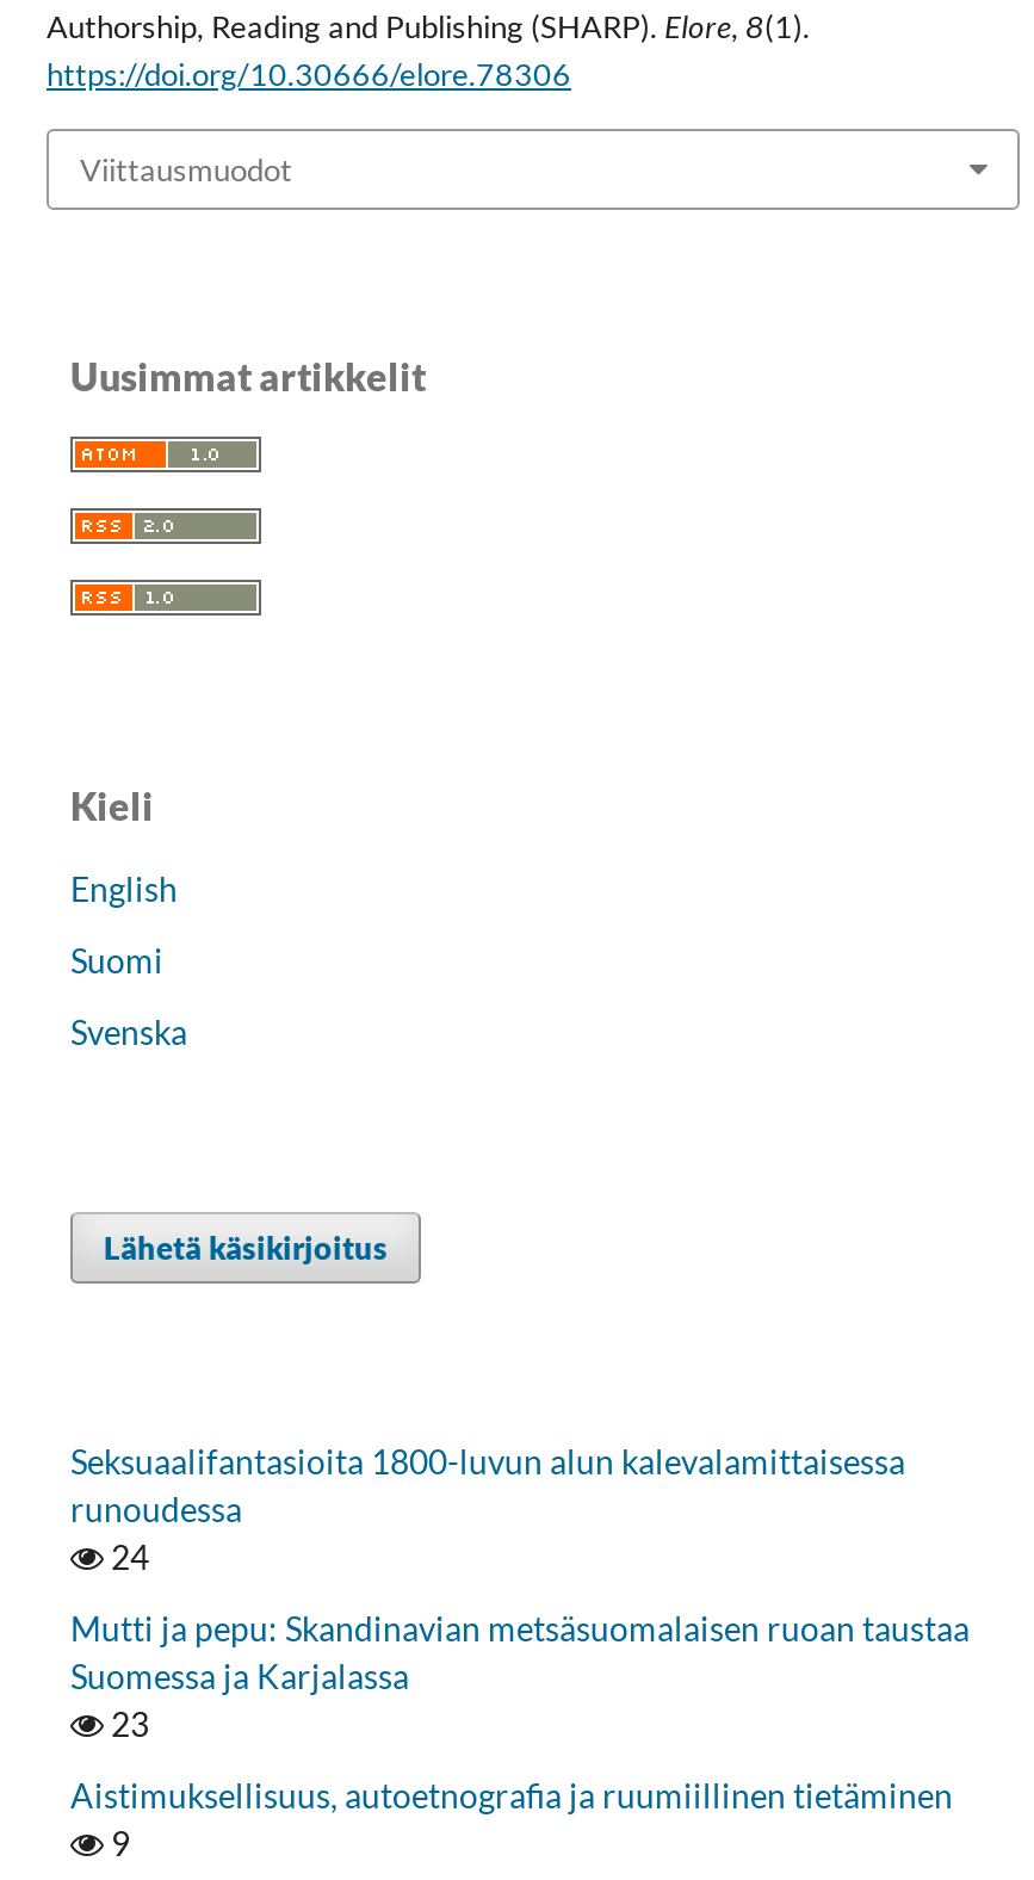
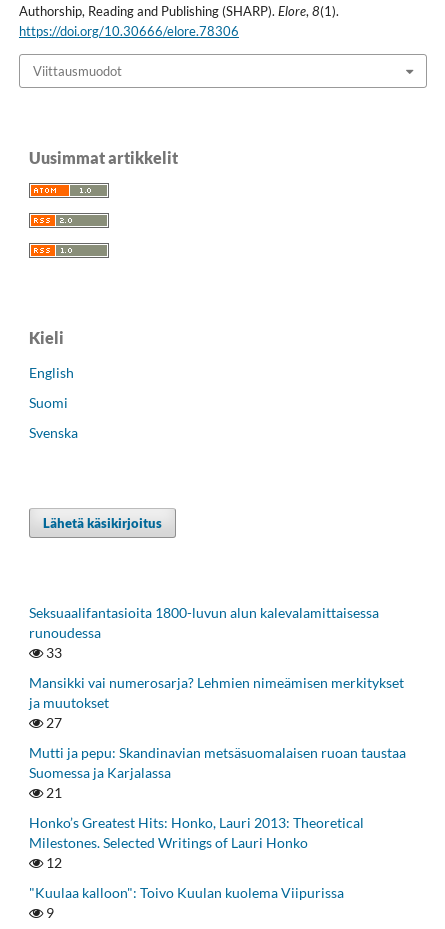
[104,1537,149,1577] 24 -> [29,644,404,731] 33 | Mansikki vai numerosarja? Lehmien nimeämisen merkitykset | ja muutokset | 27
[70,1704,953,1816] 23 | Aistimuksellisuus, autoetnografia ja ruumiillinen tietäminen -> [29,784,364,901] 21 | Honko’s Greatest Hits: Honko, Lauri 2013: Theoretical | Milestones. Selected Writings of Lauri Honko | 12 | "Kuulaa kalloon": Toivo Kuulan kuolema Viipurissa

